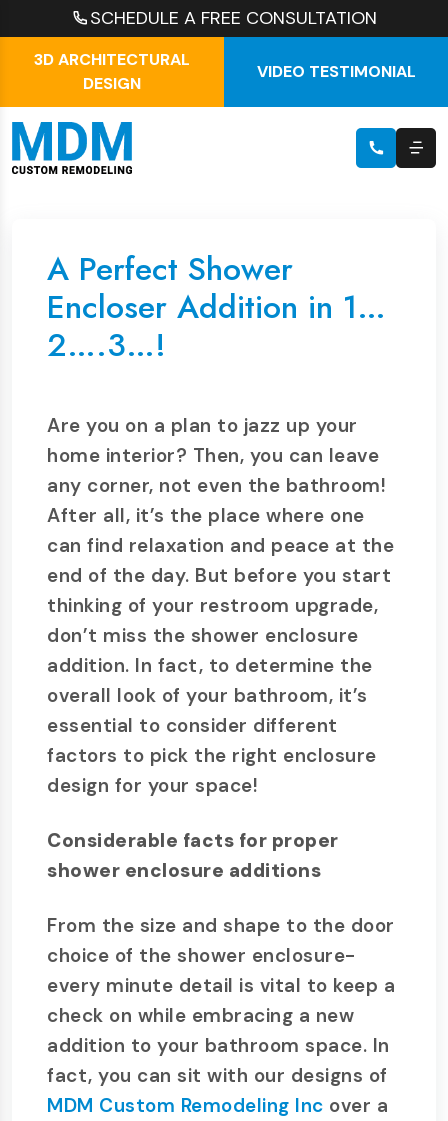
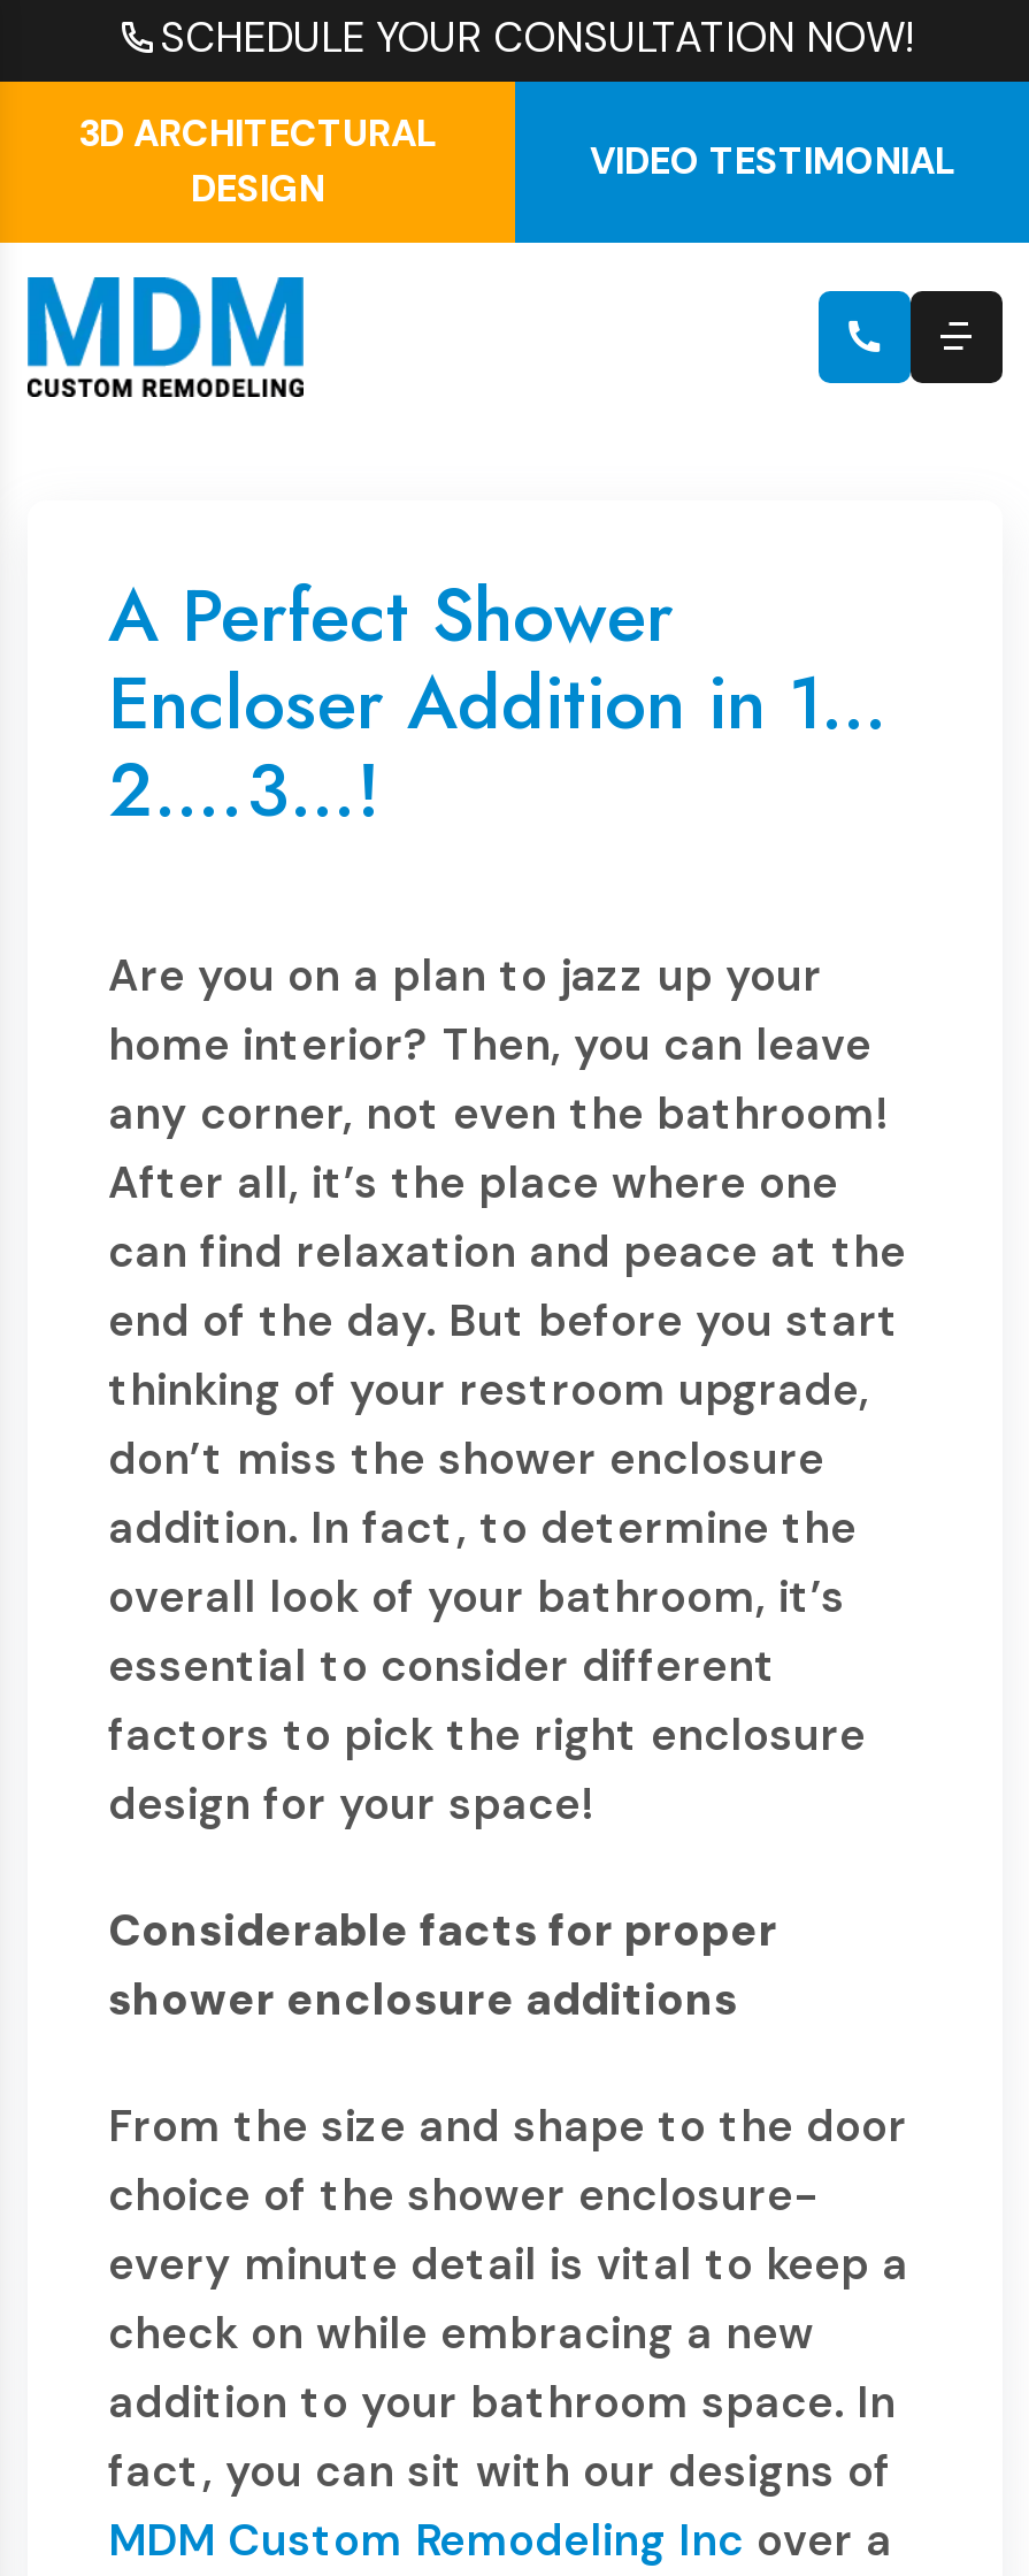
[90,6,377,30] SCHEDULE A FREE CONSULTATION -> [160,10,914,66] SCHEDULE YOUR CONSULTATION NOW!

